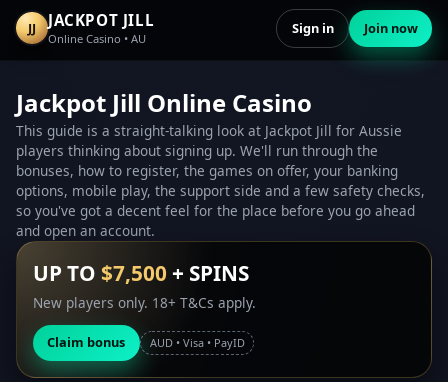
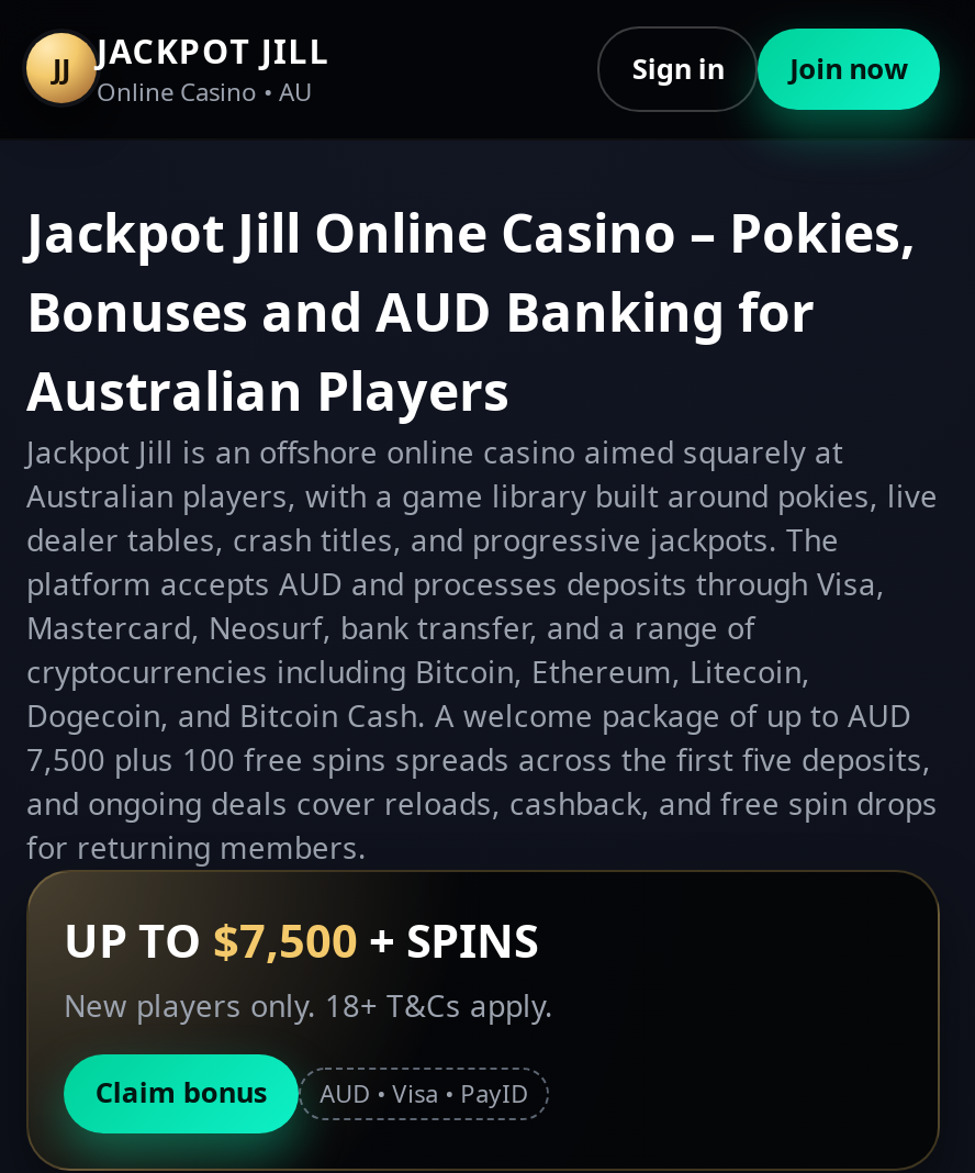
[16,86,425,240] Jackpot Jill Online Casino | This guide is a straight-talking look at Jackpot Jill for Aussie | players thinking about signing up. We'll run through the | bonuses, how to register, the games on offer, your banking | options, mobile play, the support side and a few safety checks, | so you've got a decent feel for the place before you go ahead | and open an account. -> [26,195,938,867] Jackpot Jill Online Casino – Pokies, | Bonuses and AUD Banking for | Australian Players | Jackpot Jill is an offshore online casino aimed squarely at | Australian players, with a game library built around pokies, live | dealer tables, crash titles, and progressive jackpots. The | platform accepts AUD and processes deposits through Visa, | Mastercard, Neosurf, bank transfer, and a range of | cryptocurrencies including Bitcoin, Ethereum, Litecoin, | Dogecoin, and Bitcoin Cash. A welcome package of up to AUD | 7,500 plus 100 free spins spreads across the first five deposits, | and ongoing deals cover reloads, cashback, and free spin drops | for returning members.

